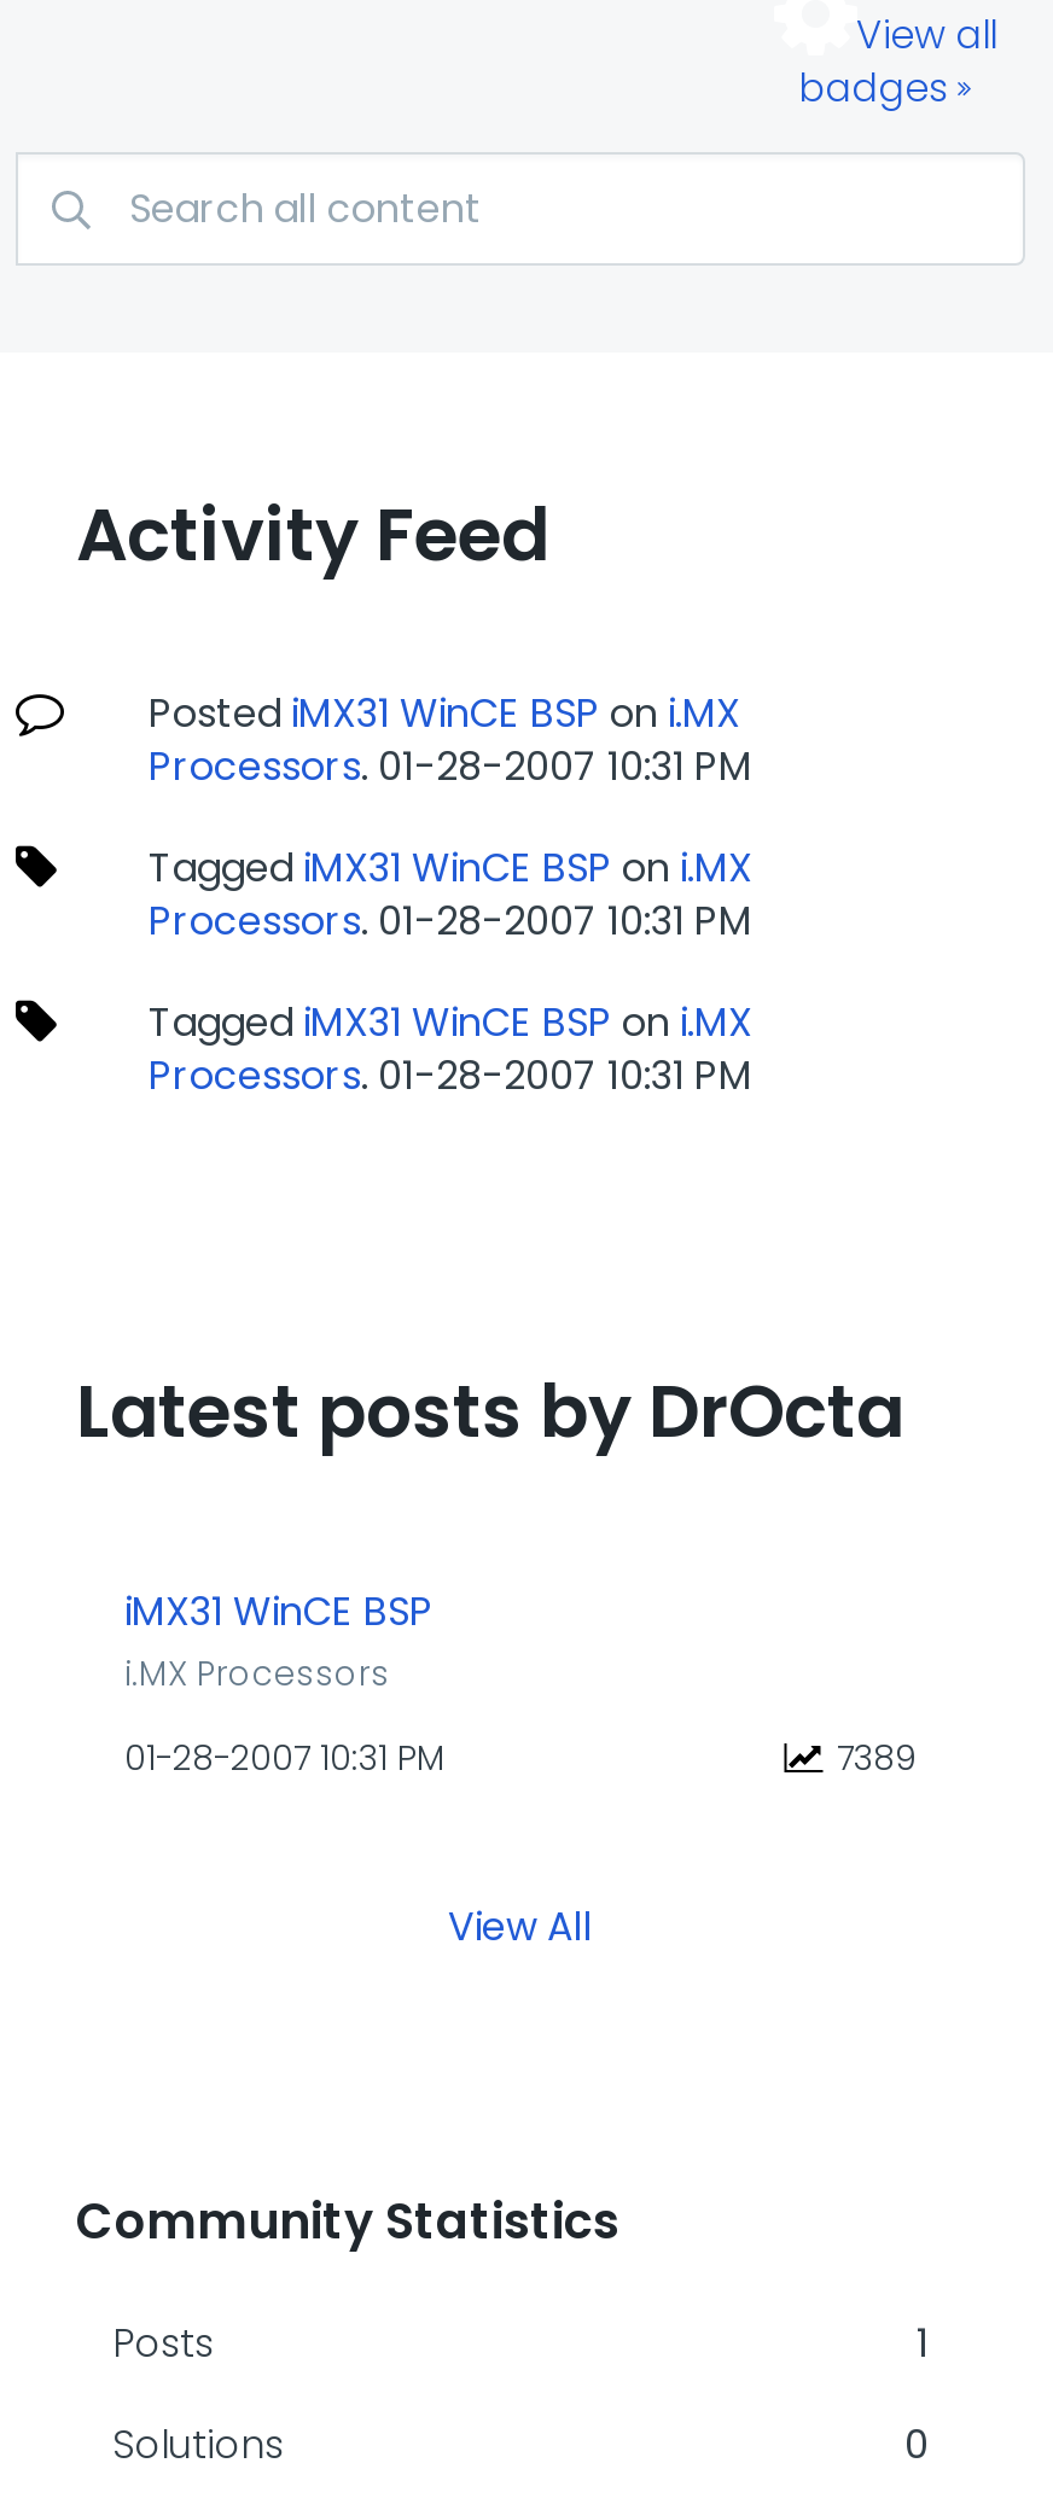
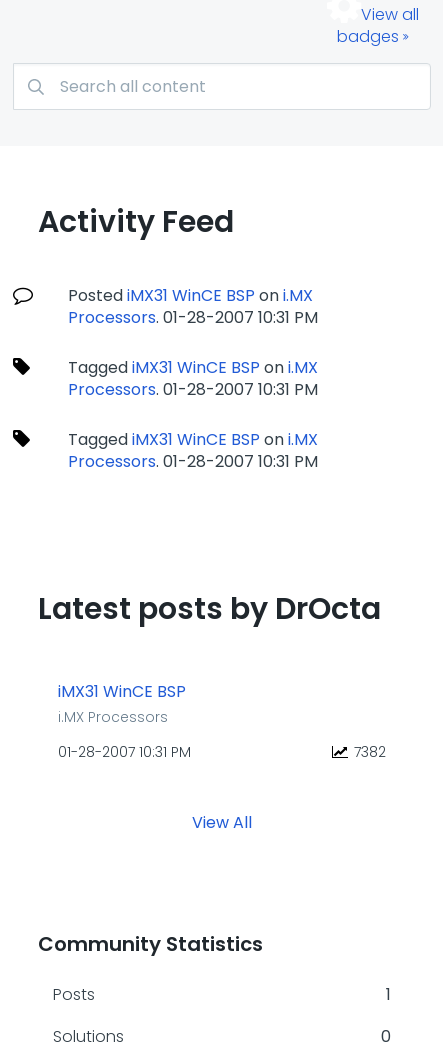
[827,1733,917,1782] 7389 -> [350,742,386,762] 7382

